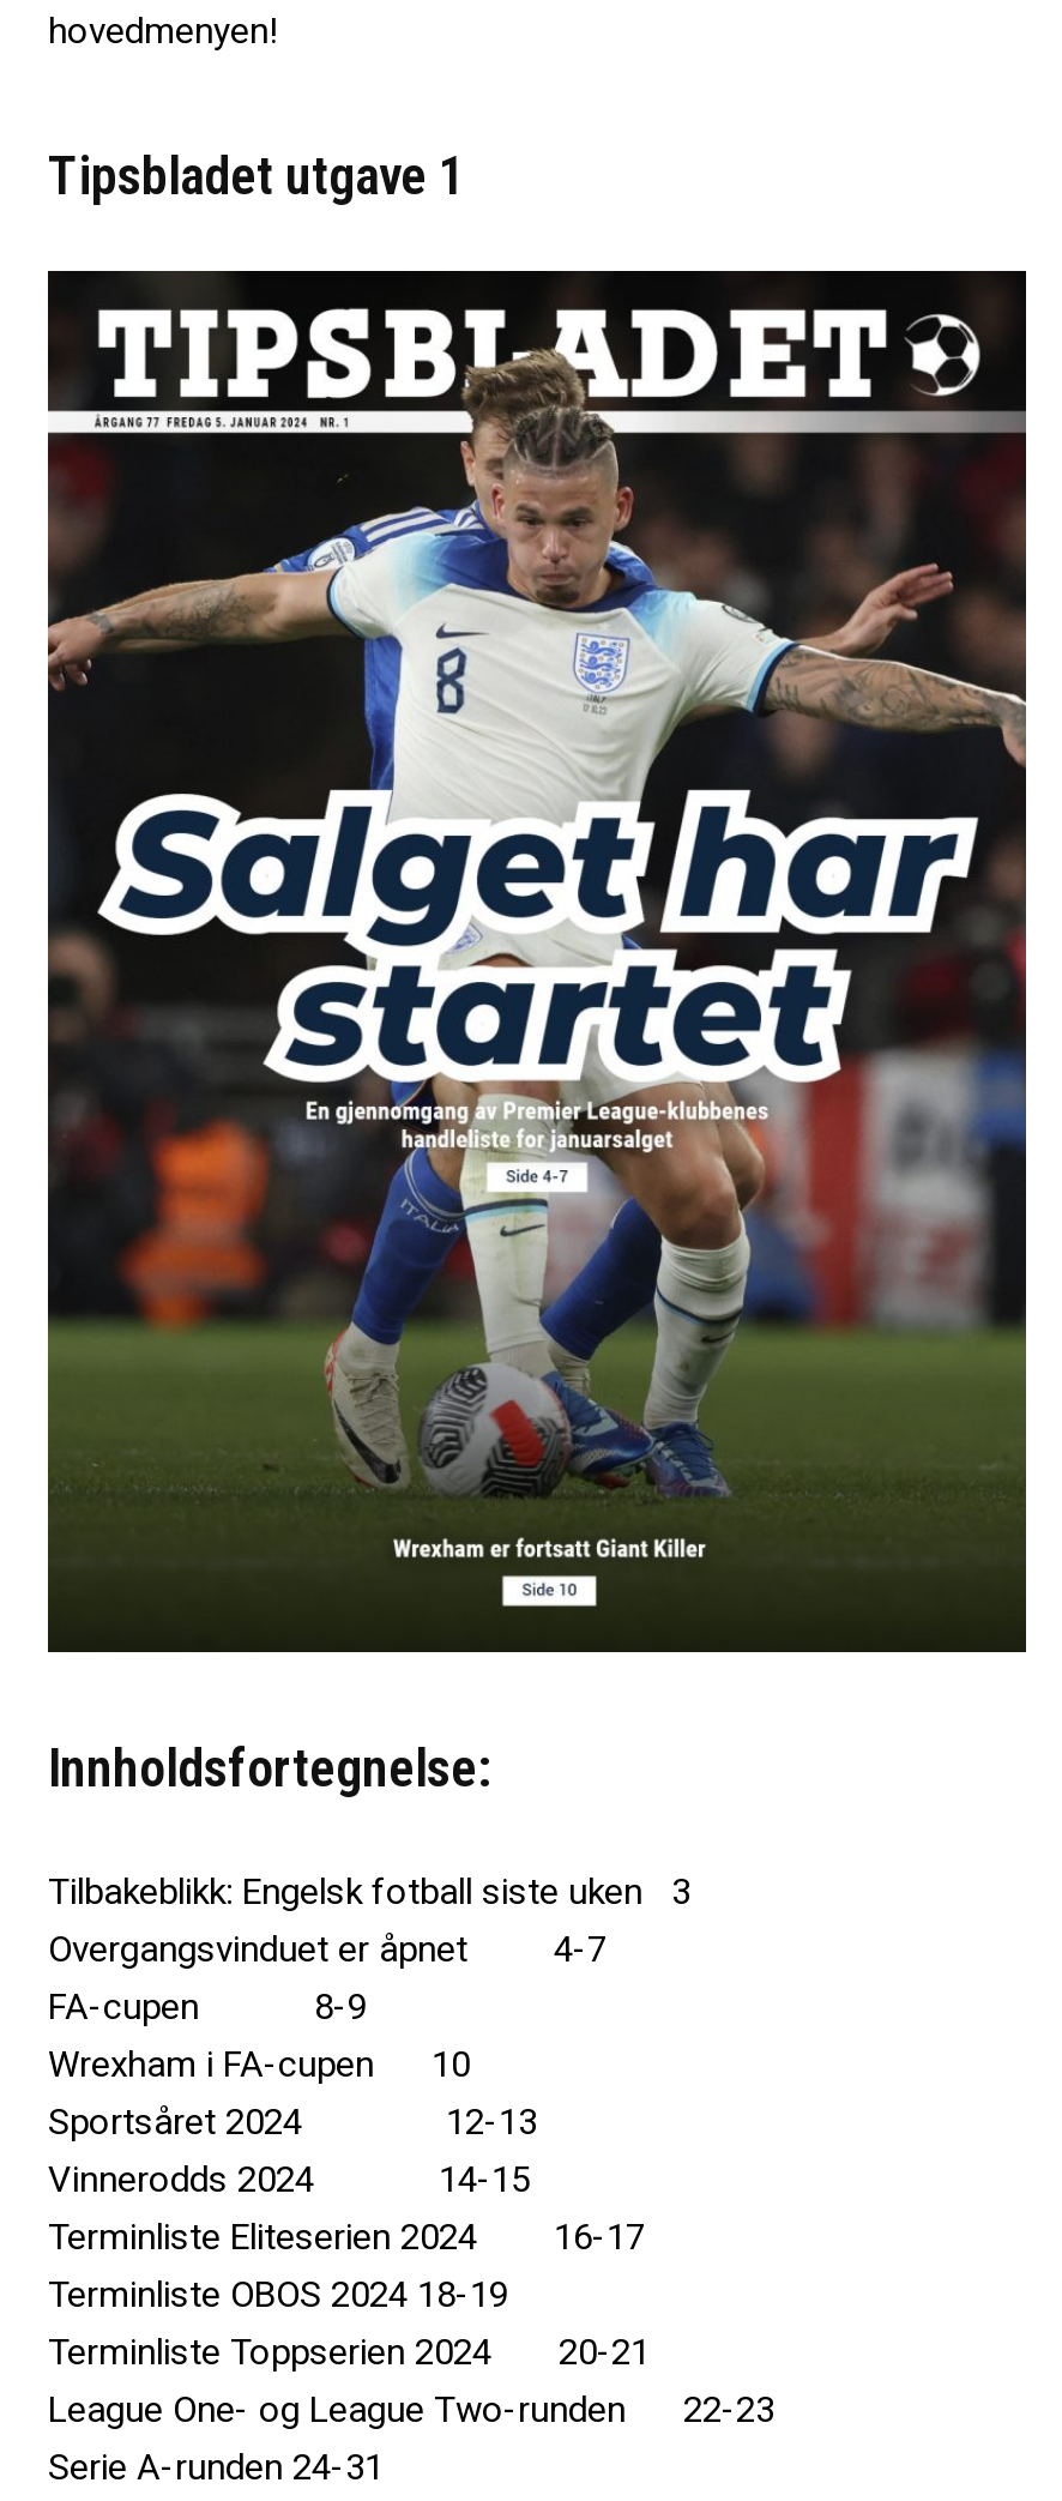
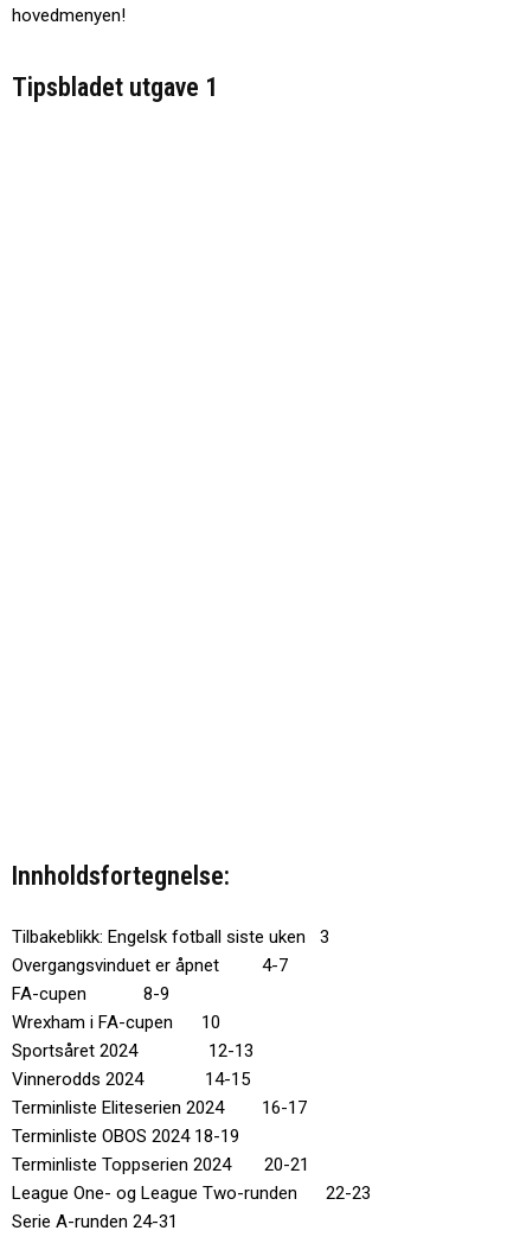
[46,269,1028,1655] [image] -> none

